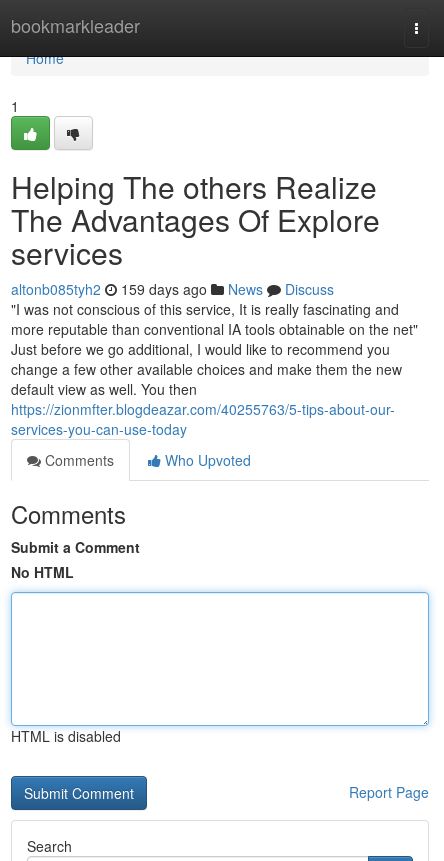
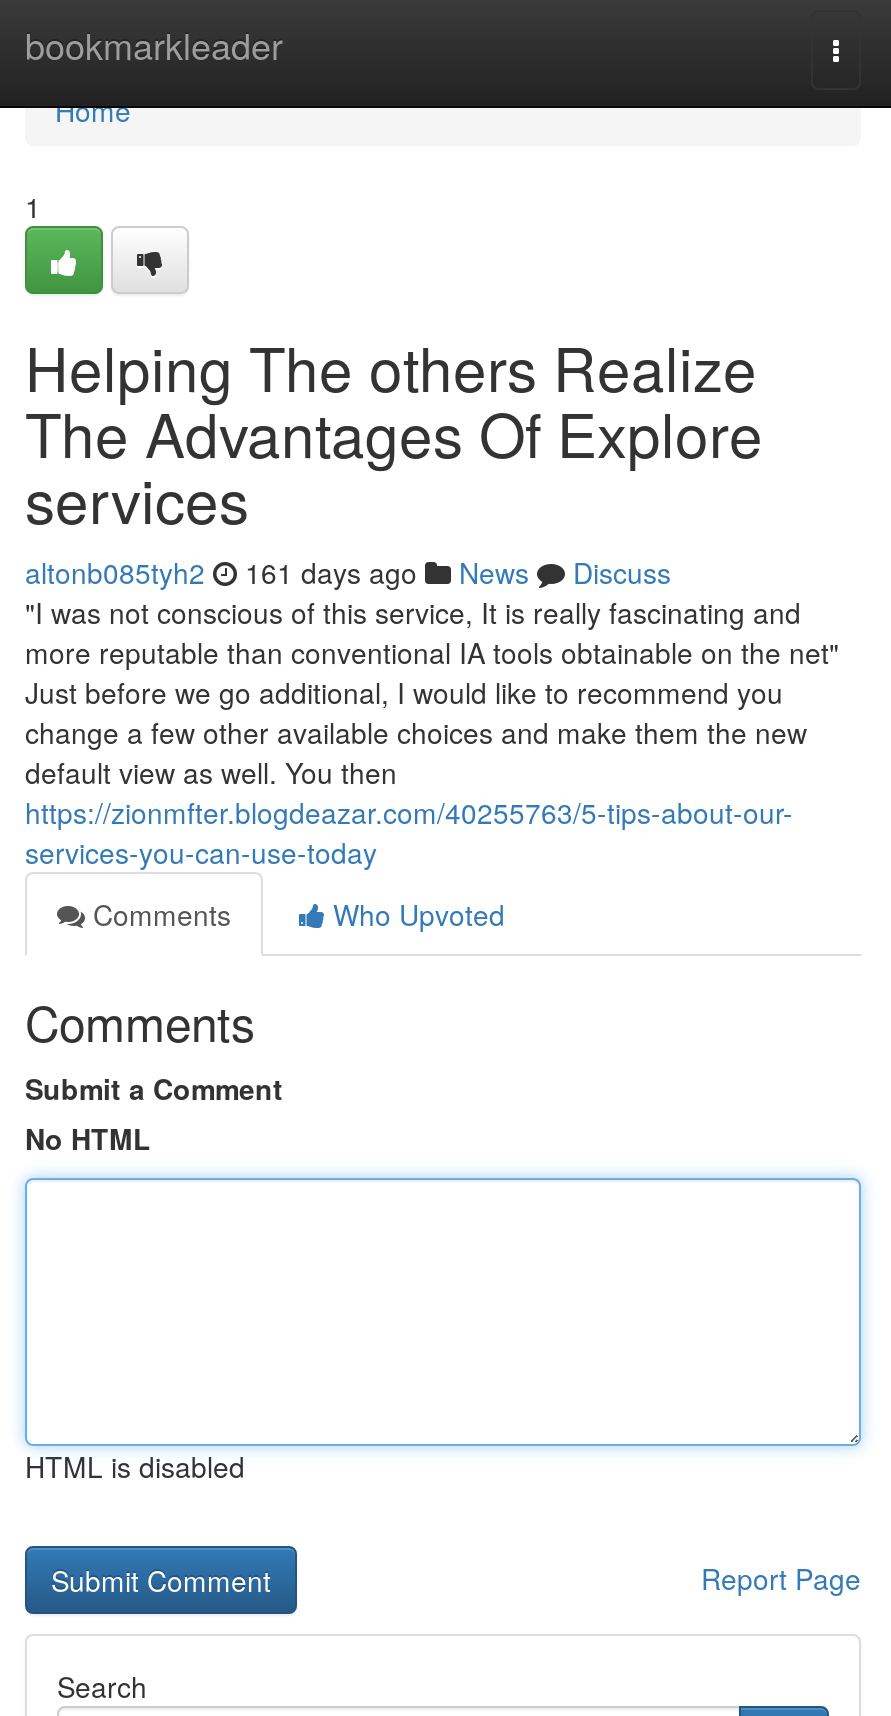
[11,279,334,299] altonb085tyh2 159 days ago News Discuss -> [25,552,671,592] altonb085tyh2 161 days ago News Discuss

